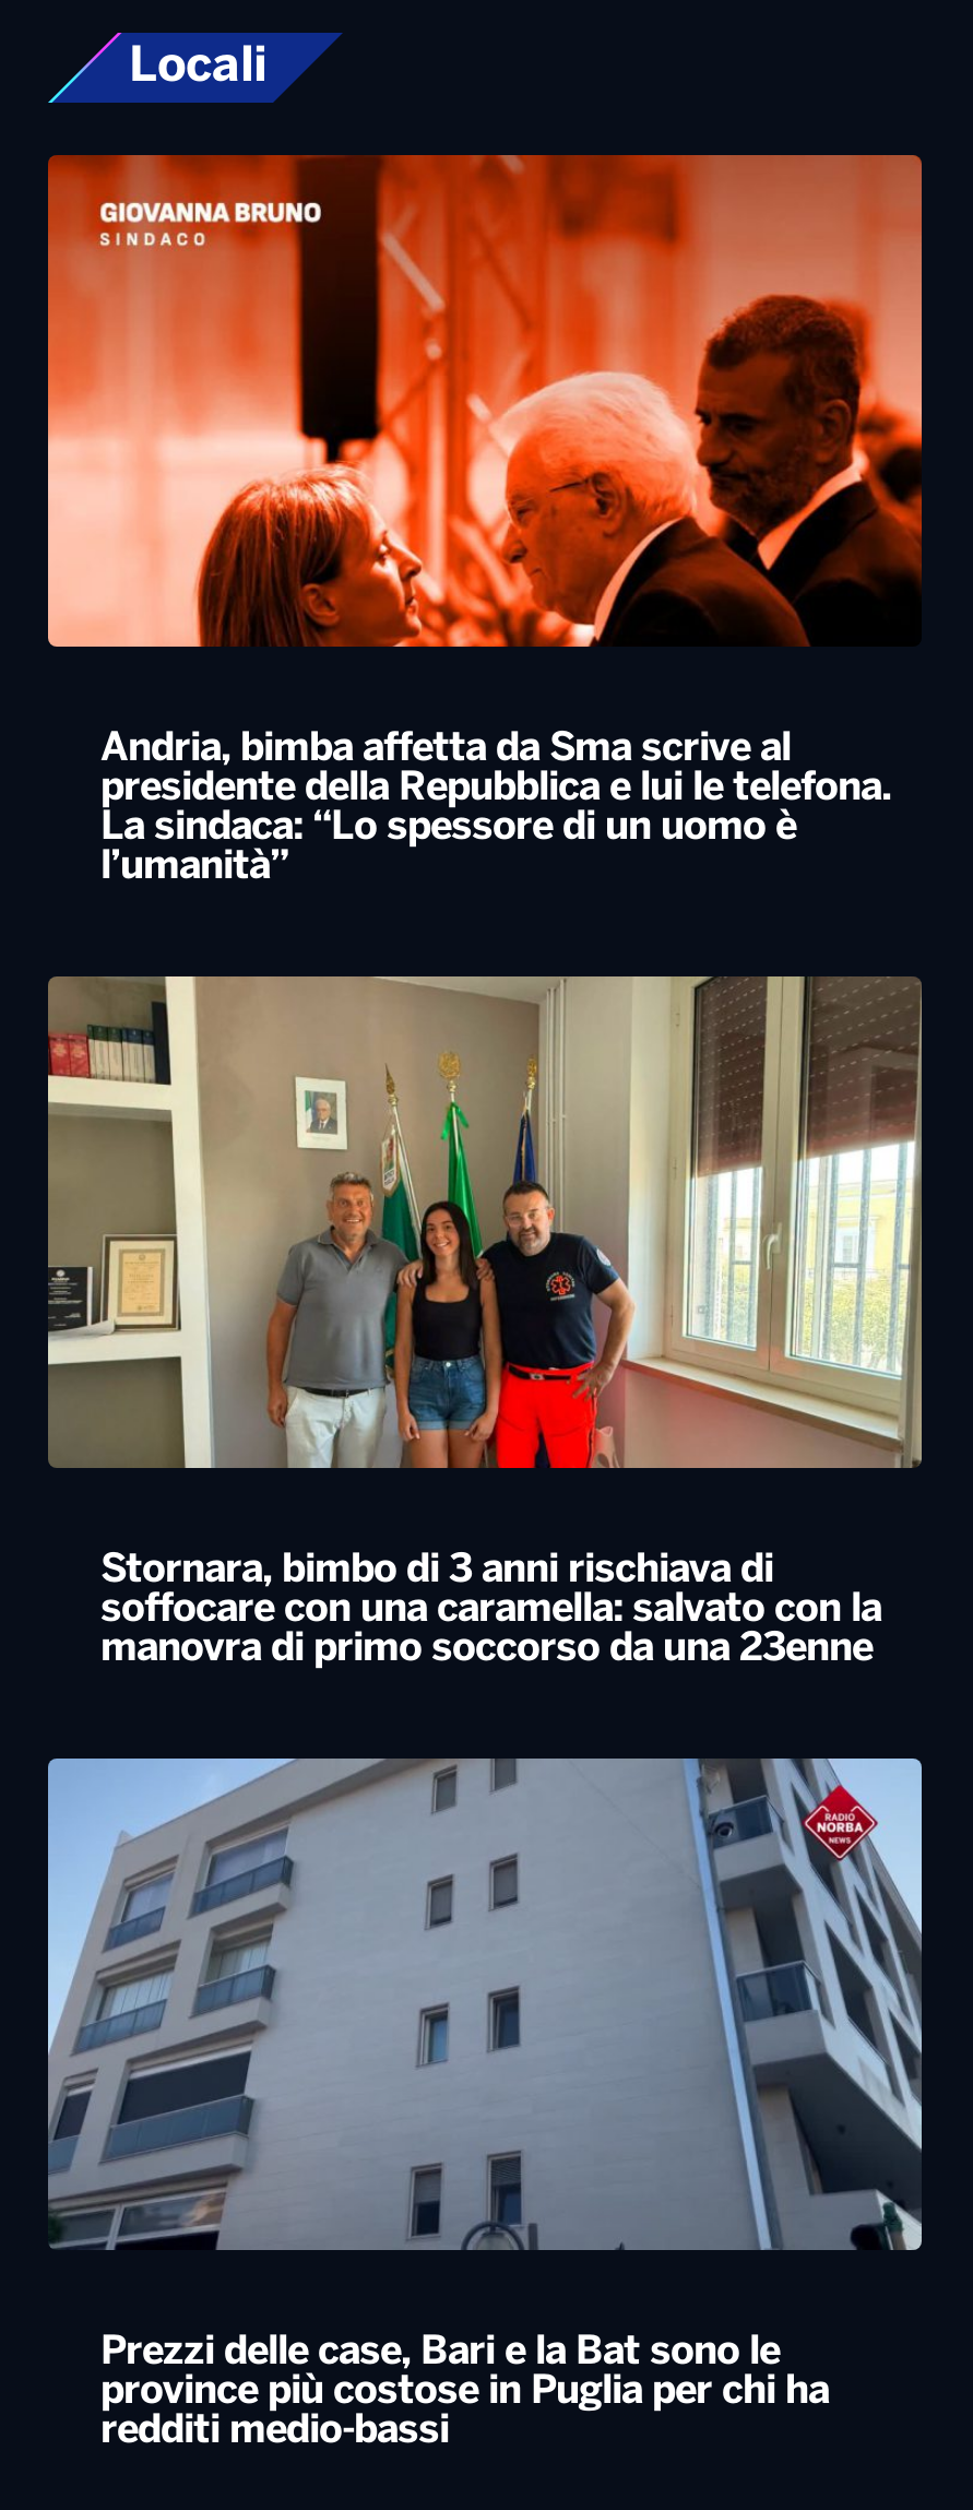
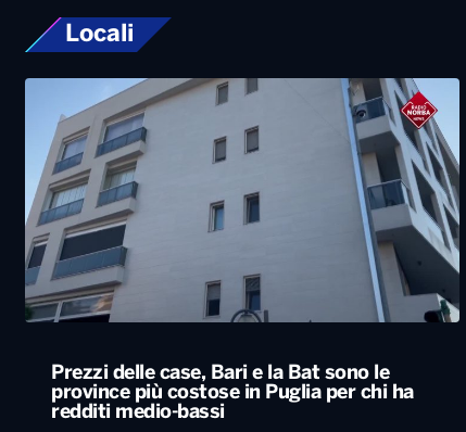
[46,153,924,888] [image] | Andria, bimba affetta da Sma scrive al | presidente della Repubblica e lui le telefona. | La sindaca: “Lo spessore di un uomo è | l’umanità” -> none
[46,974,924,1669] [image] | Stornara, bimbo di 3 anni rischiava di | soffocare con una caramella: salvato con la | manovra di primo soccorso da una 23enne -> none

